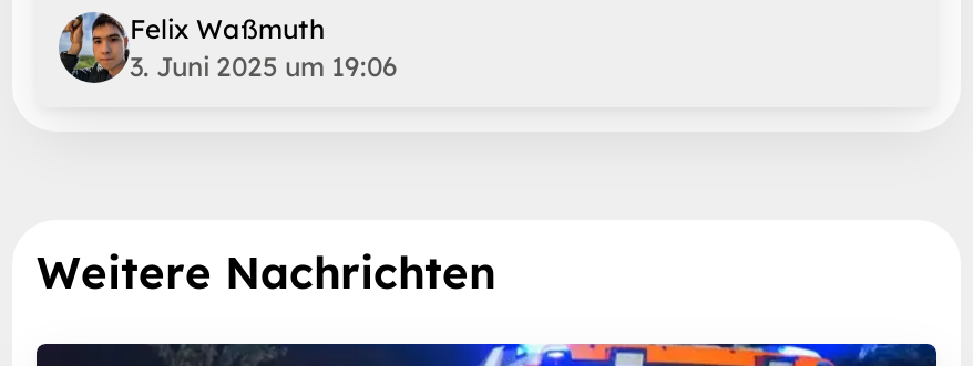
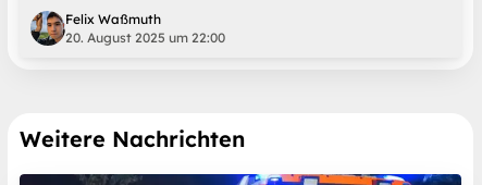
[130,50,398,83] 3. Juni 2025 um 19:06 -> [65,29,225,46] 20. August 2025 um 22:00

